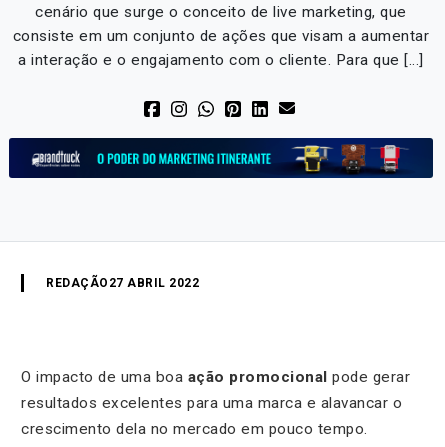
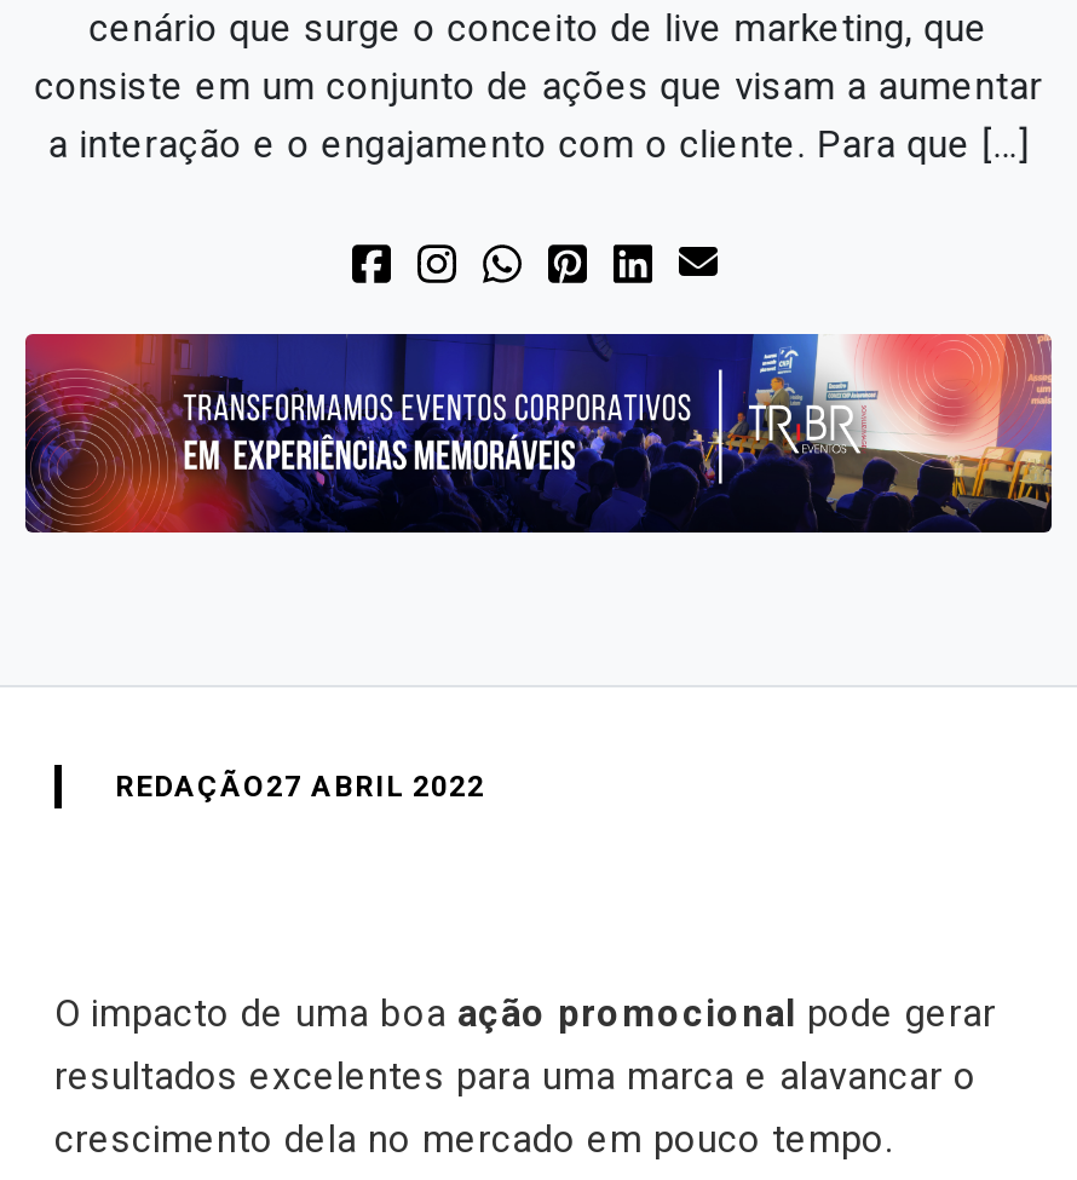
[9,137,434,179] [image] -> [23,332,1054,535] [image]

